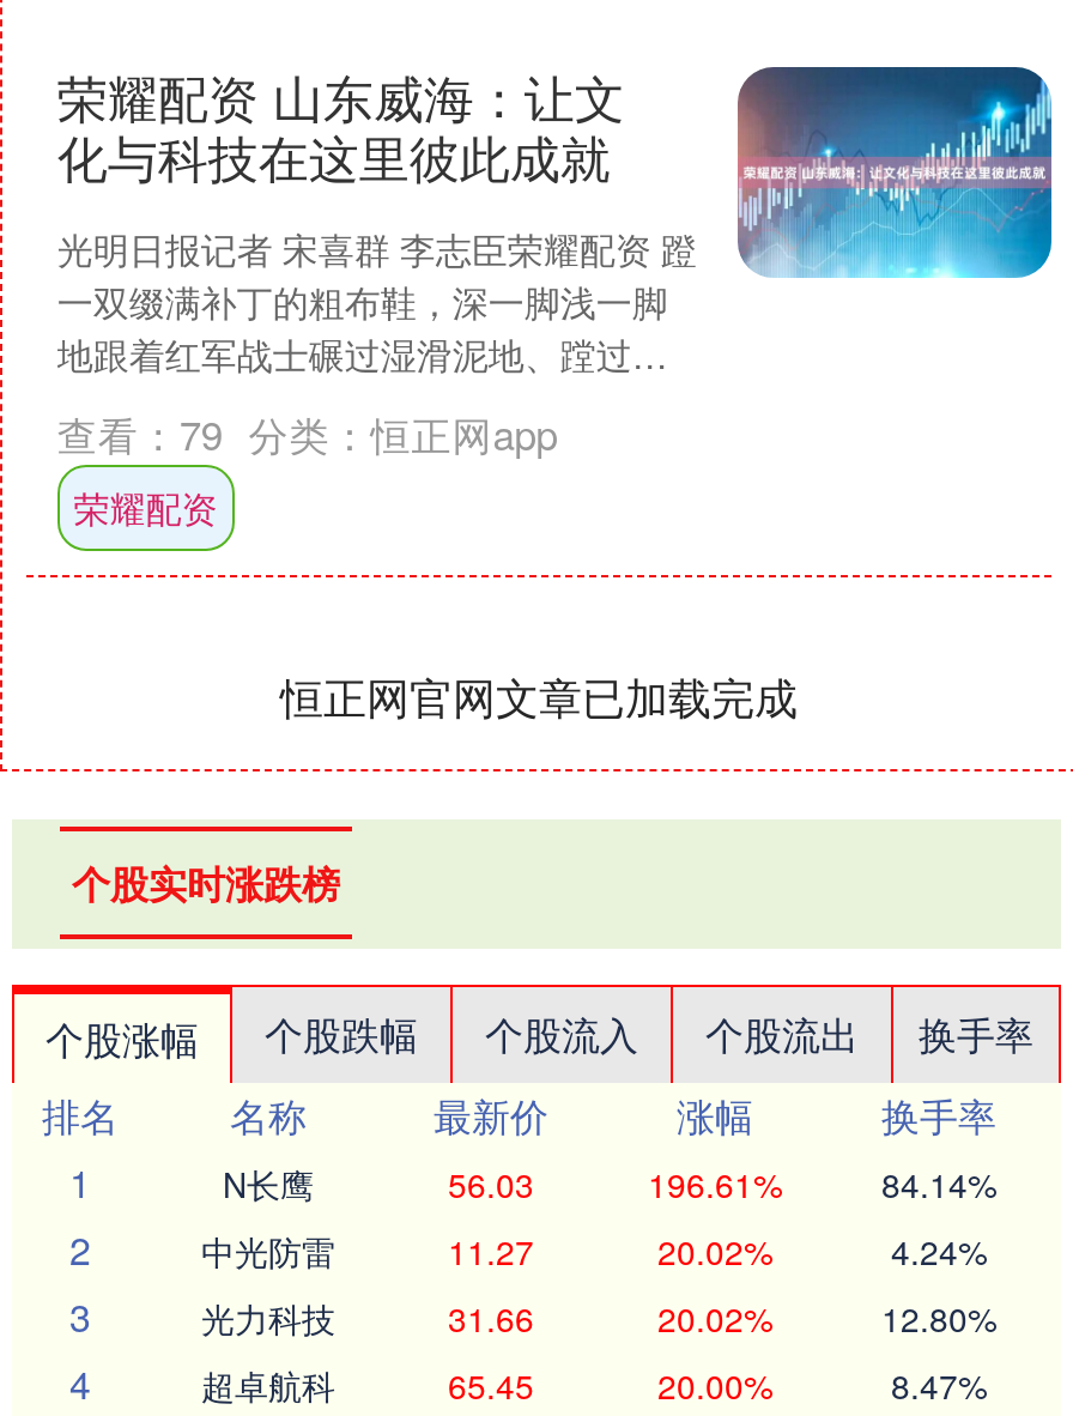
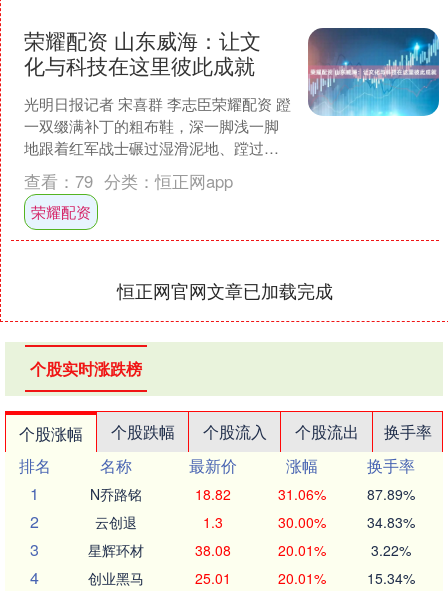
[223,1159,996,1207] N长鹰 | 56.03 | 196.61% | 84.14% -> [90,484,414,504] N乔路铭 | 18.82 | 31.06% | 87.89%
[201,1226,987,1274] 中光防雷 | 11.27 | 20.02% | 4.24% -> [95,512,414,532] 云创退 | 1.3 | 30.00% | 34.83%
[201,1294,996,1341] 光力科技 | 31.66 | 20.02% | 12.80% -> [88,540,410,560] 星辉环材 | 38.08 | 20.01% | 3.22%
[201,1361,987,1409] 超卓航科 | 65.45 | 20.00% | 8.47% -> [88,568,414,588] 创业黑马 | 25.01 | 20.01% | 15.34%

